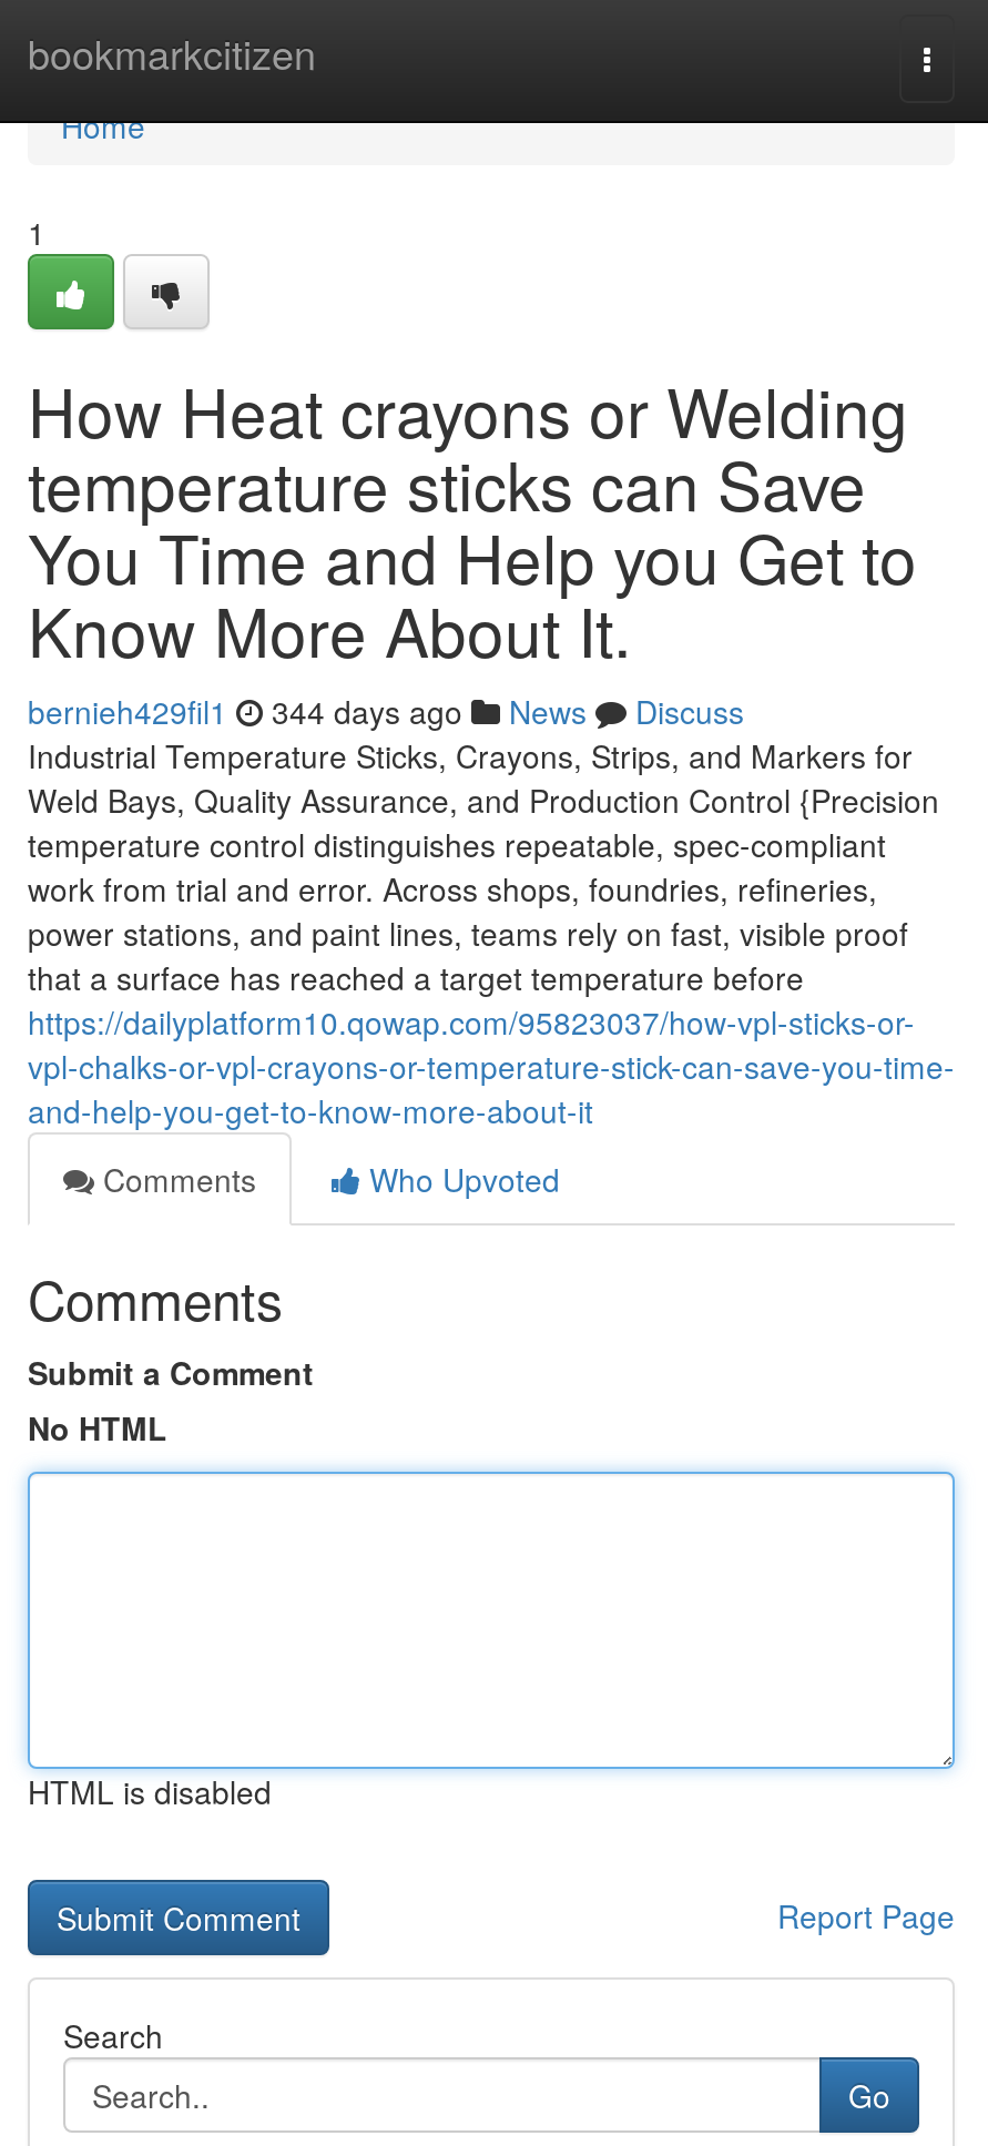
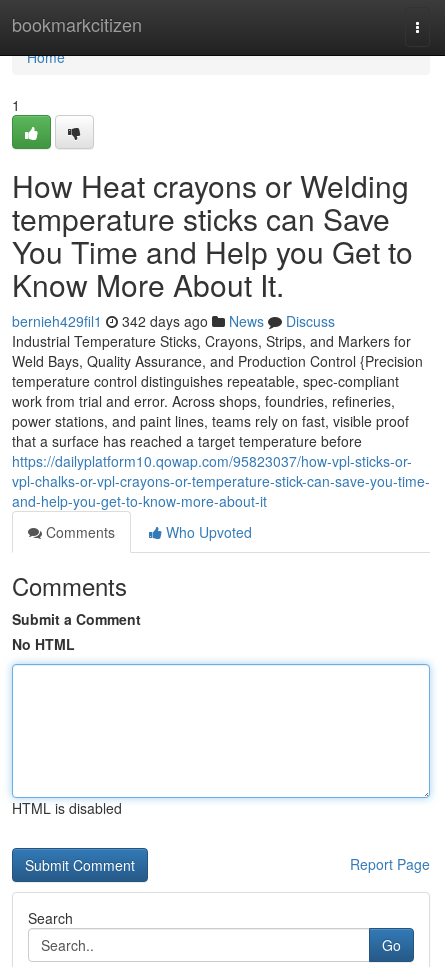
[28,689,744,733] bernieh429fil1 344 days ago News Discuss -> [12,311,335,331] bernieh429fil1 342 days ago News Discuss

